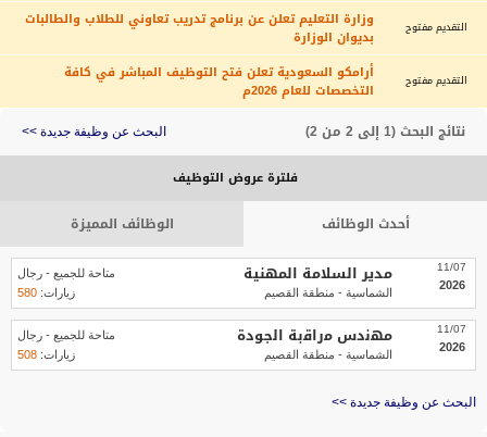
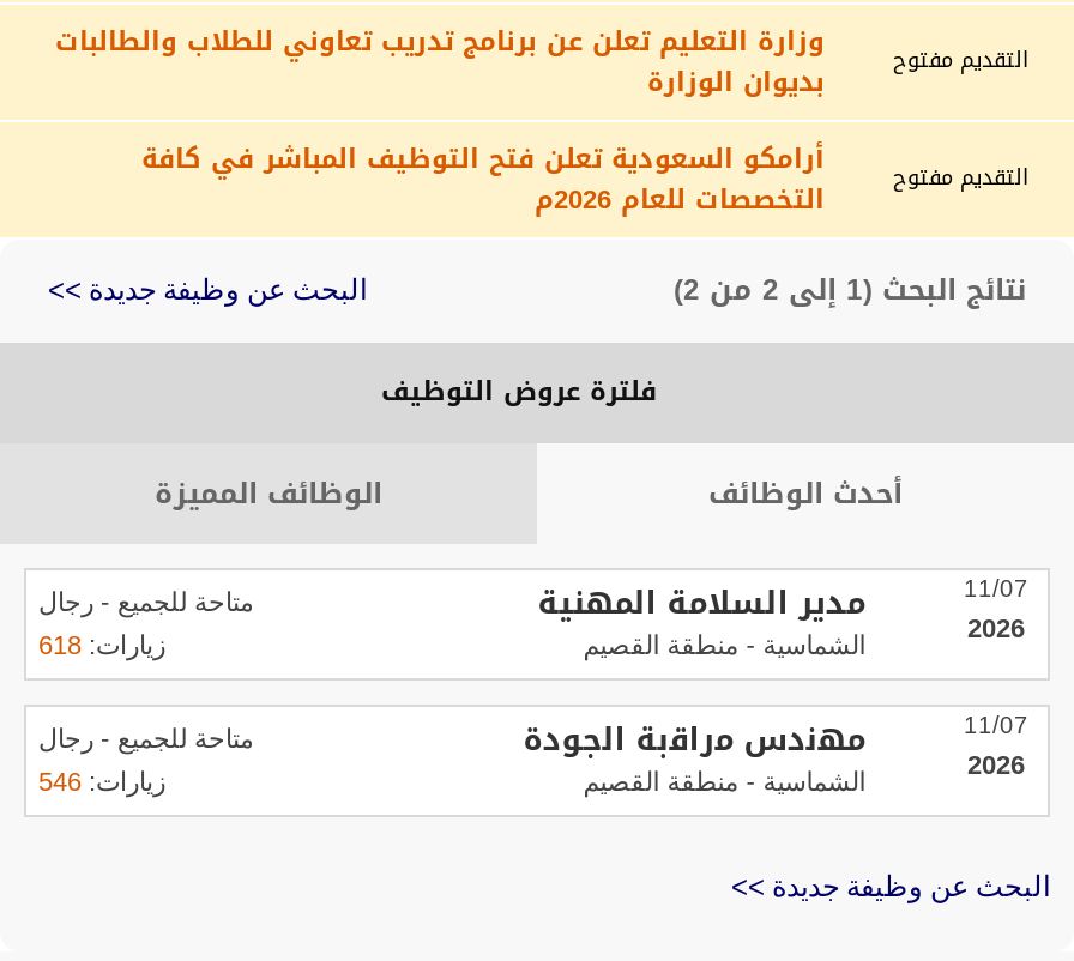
[17,286,75,299] زيارات: 580 -> [38,630,165,659] زيارات: 618
[17,348,75,361] زيارات: 508 -> [38,767,165,796] زيارات: 546

